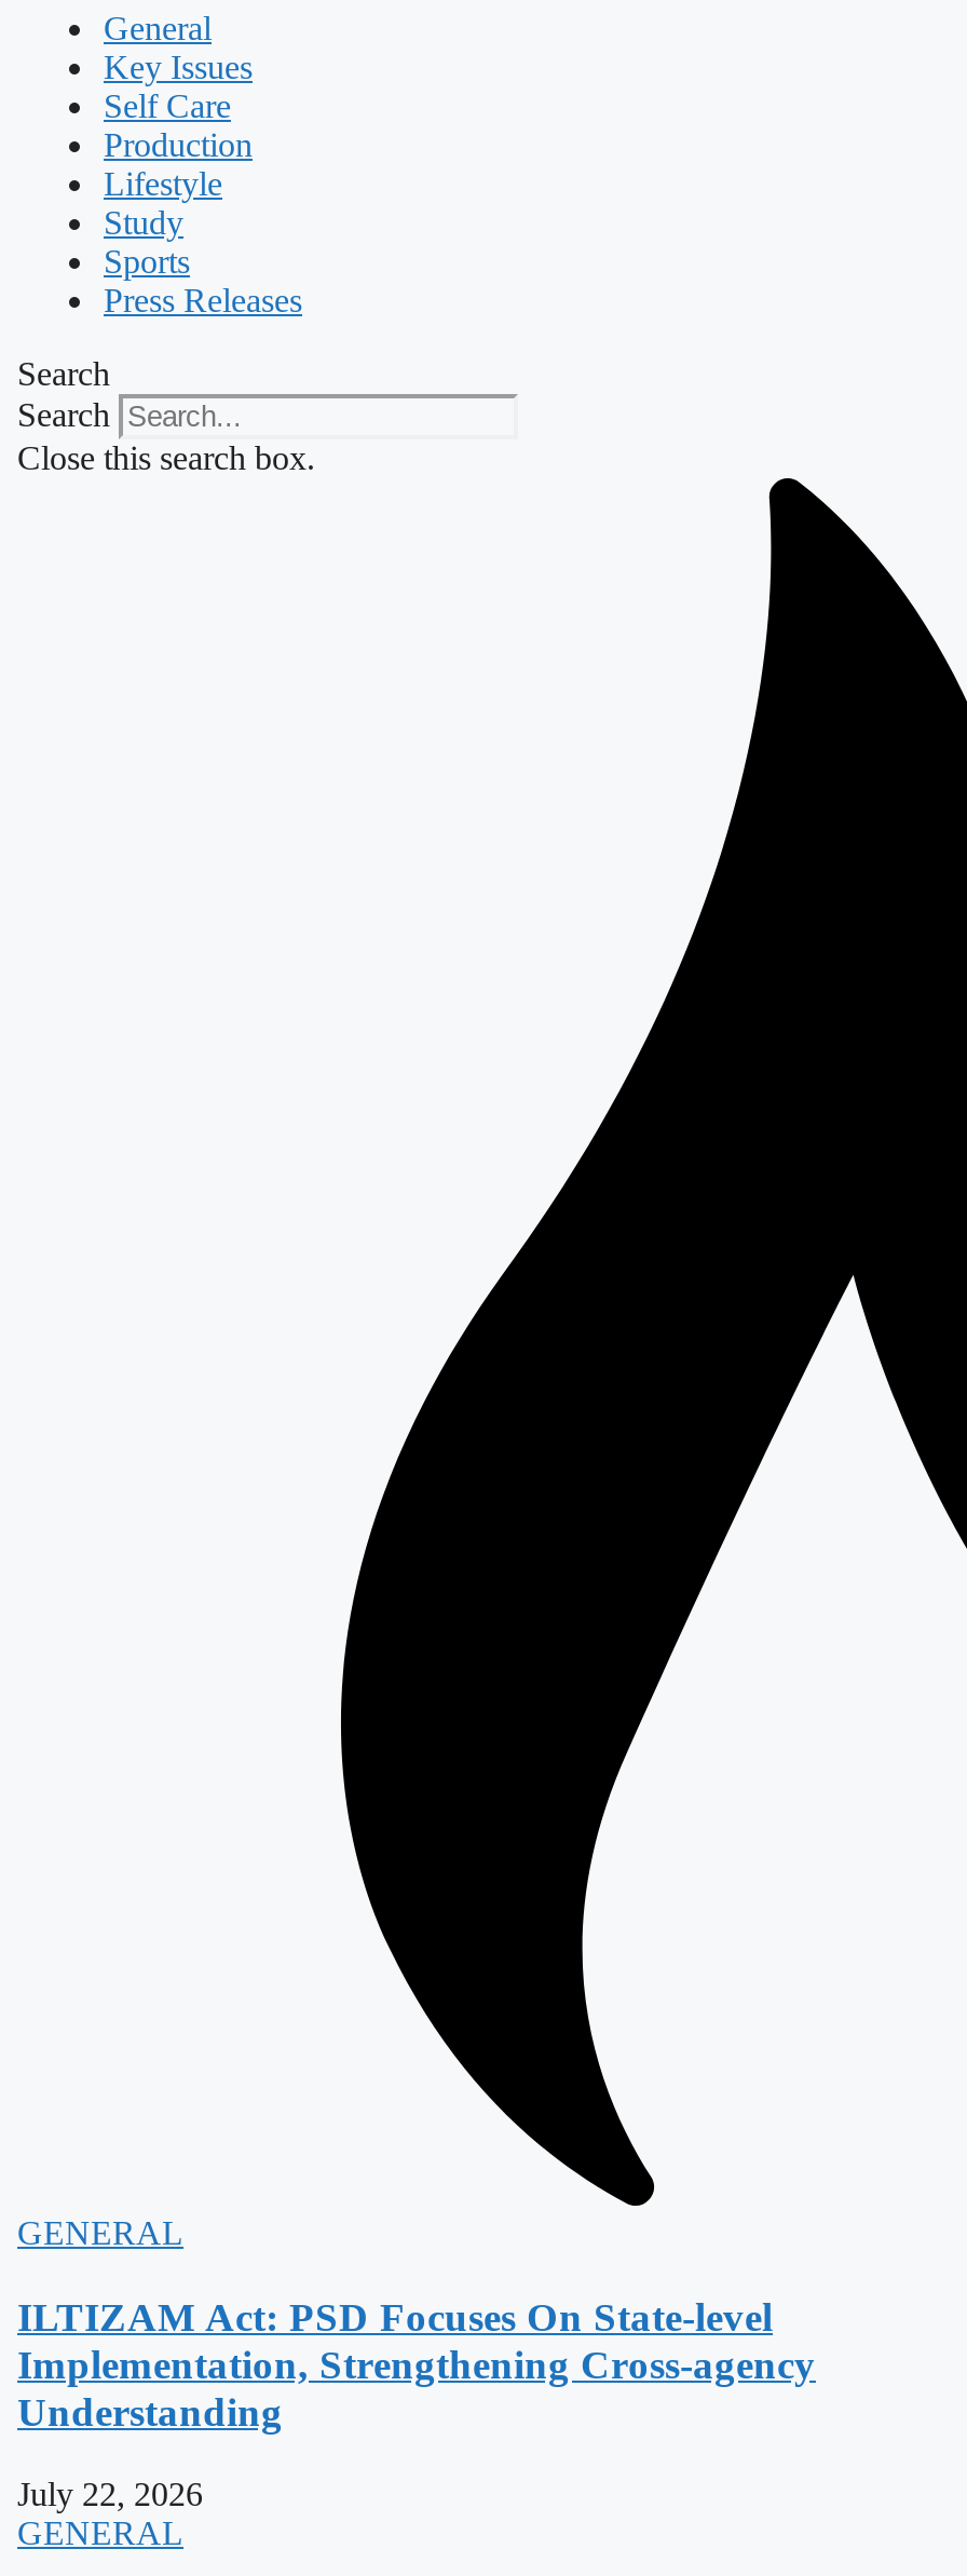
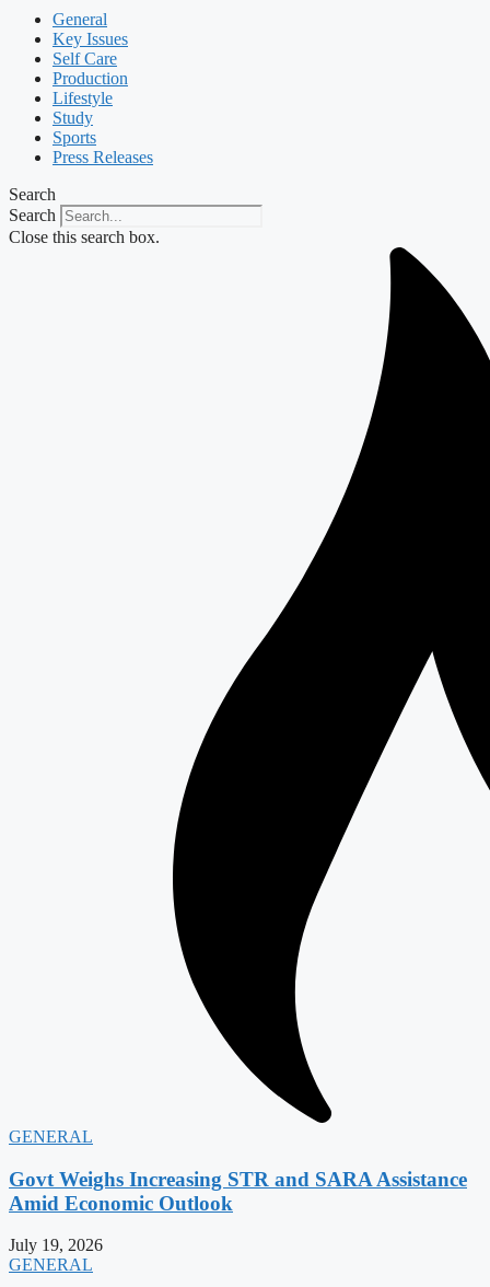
[17,2294,816,2434] ILTIZAM Act: PSD Focuses On State-level | Implementation, Strengthening Cross-agency | Understanding -> [9,1167,467,1214] Govt Weighs Increasing STR and SARA Assistance | Amid Economic Outlook
[17,2476,203,2513] July 22, 2026 -> [9,1236,103,1255] July 19, 2026

